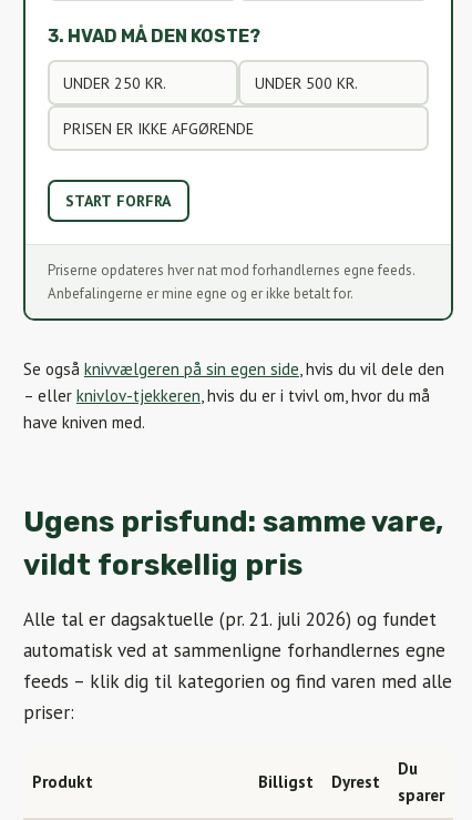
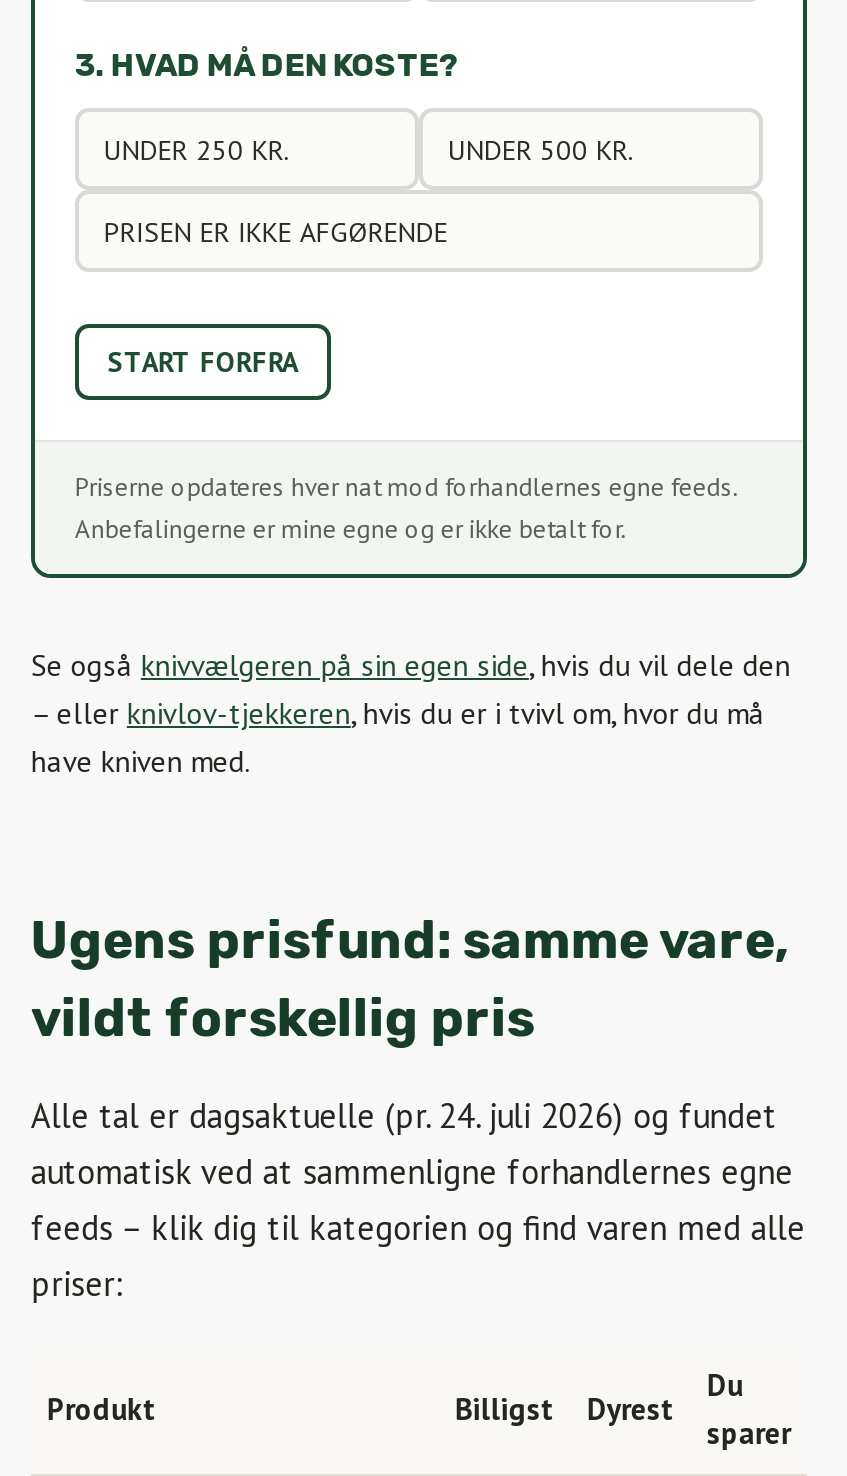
[23,607,436,631] Alle tal er dagsaktuelle (pr. 21. juli 2026) og fundet -> [31,1094,777,1138] Alle tal er dagsaktuelle (pr. 24. juli 2026) og fundet

